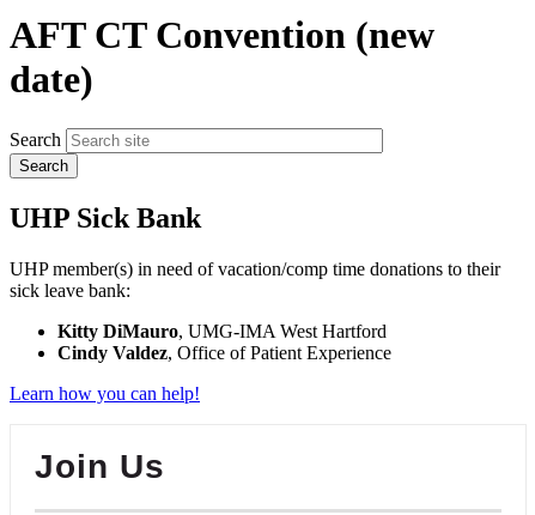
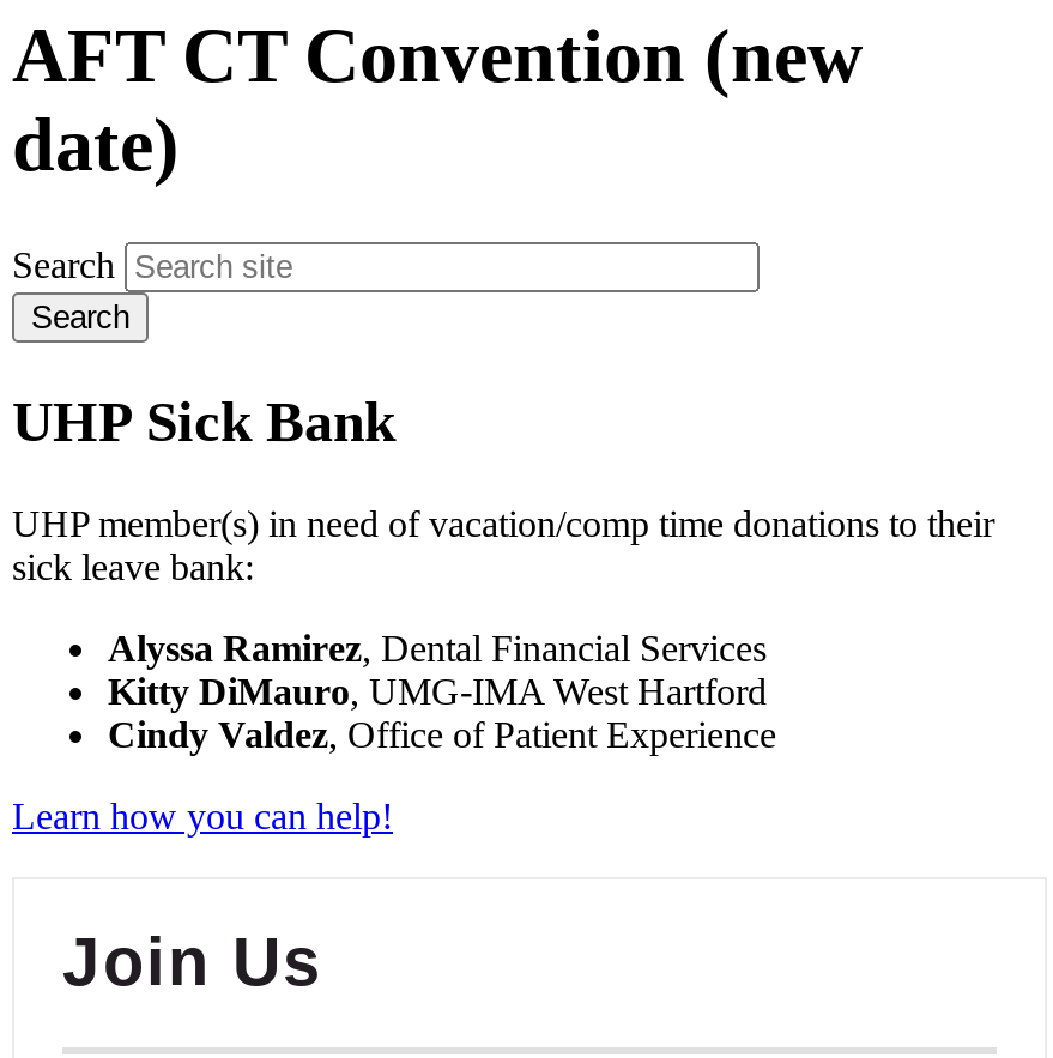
none -> [108,627,776,668] Alyssa Ramirez, Dental Financial Services

